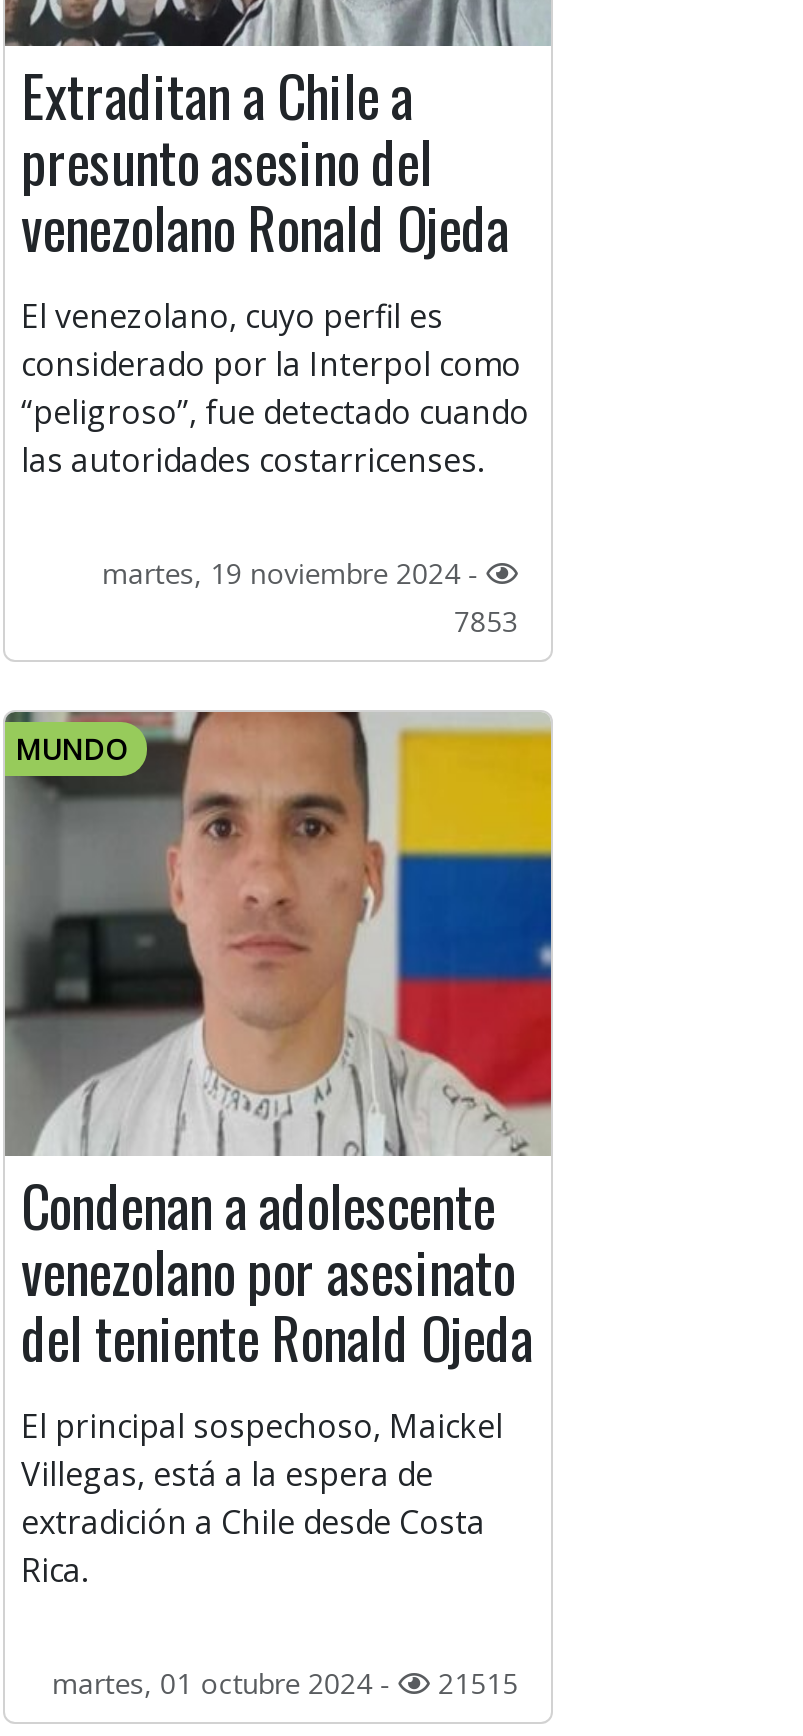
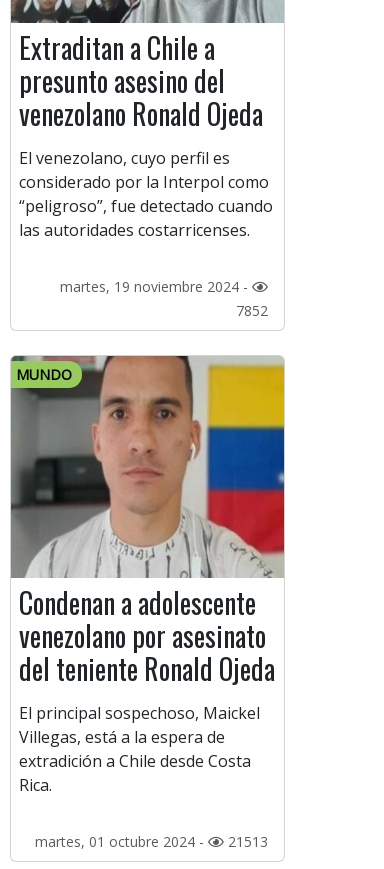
[454,602,518,640] 7853 -> [236,301,268,320] 7852
[52,1664,518,1702] martes, 01 octubre 2024 - 21515 -> [35,832,268,851] martes, 01 octubre 2024 - 21513

